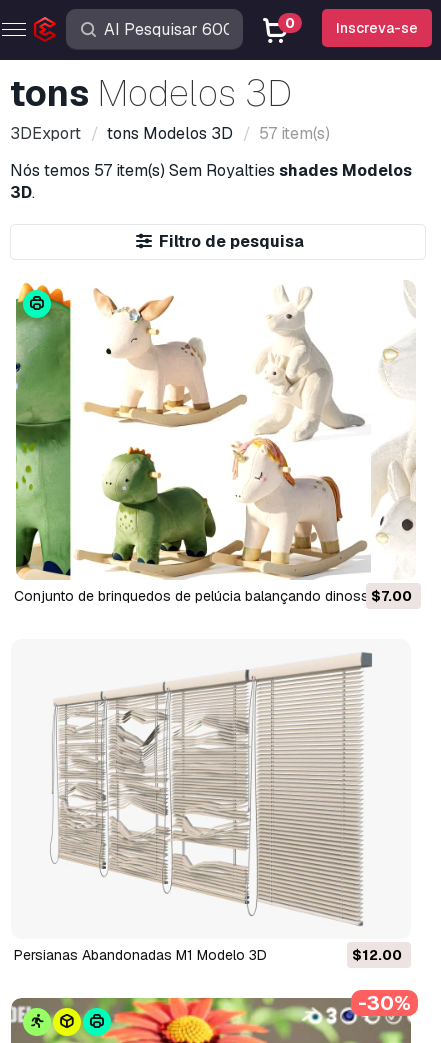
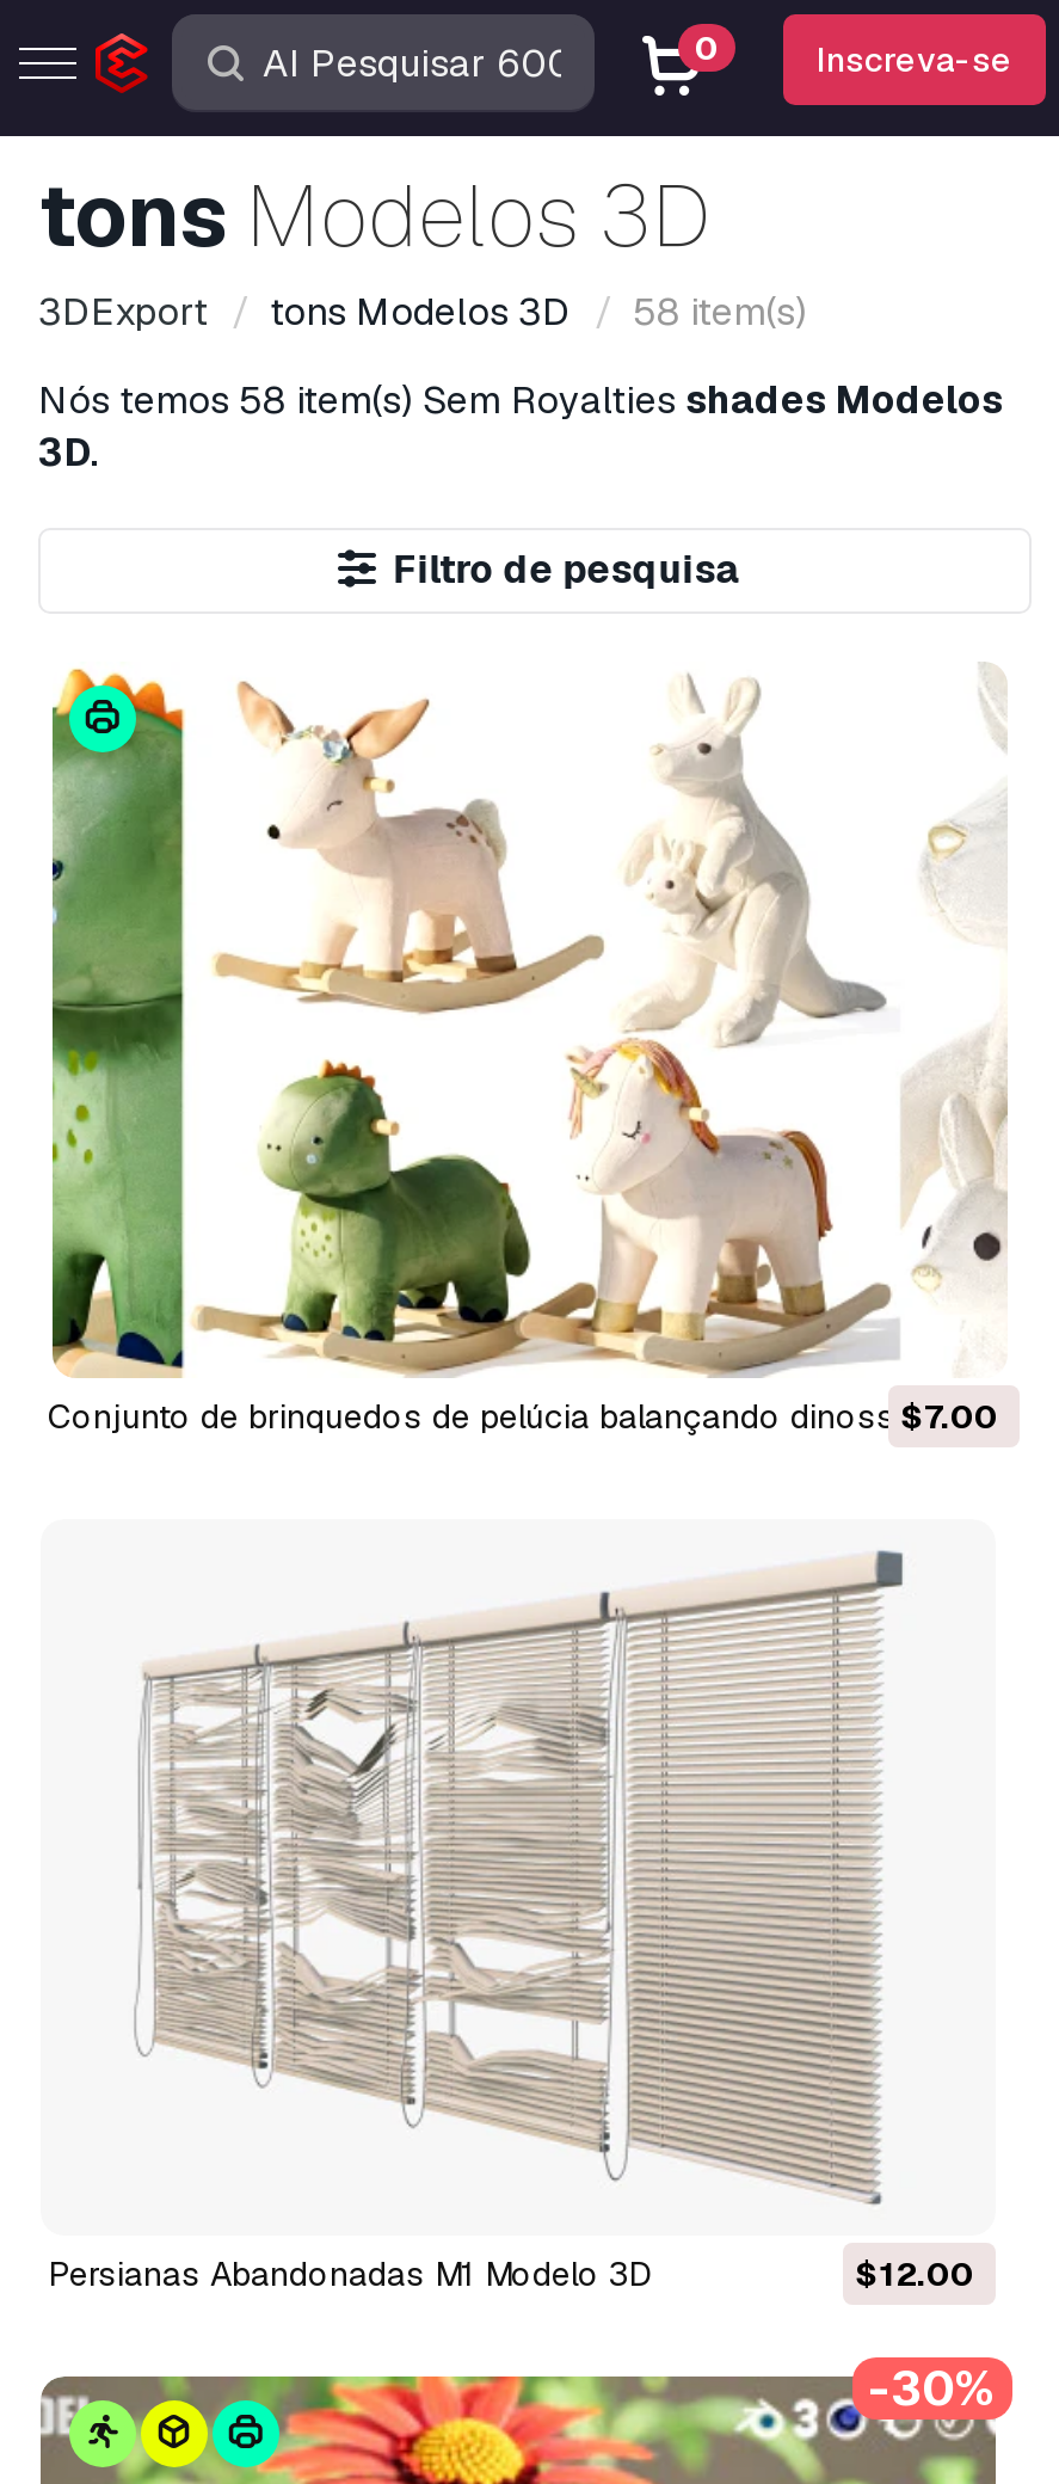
[10,123,330,144] 3DExport tons Modelos 3D 57 item(s) -> [38,287,807,337] 3DExport tons Modelos 3D 58 item(s)
[10,160,412,181] Nós temos 57 item(s) Sem Royalties shades Modelos -> [38,375,1003,425] Nós temos 58 item(s) Sem Royalties shades Modelos

